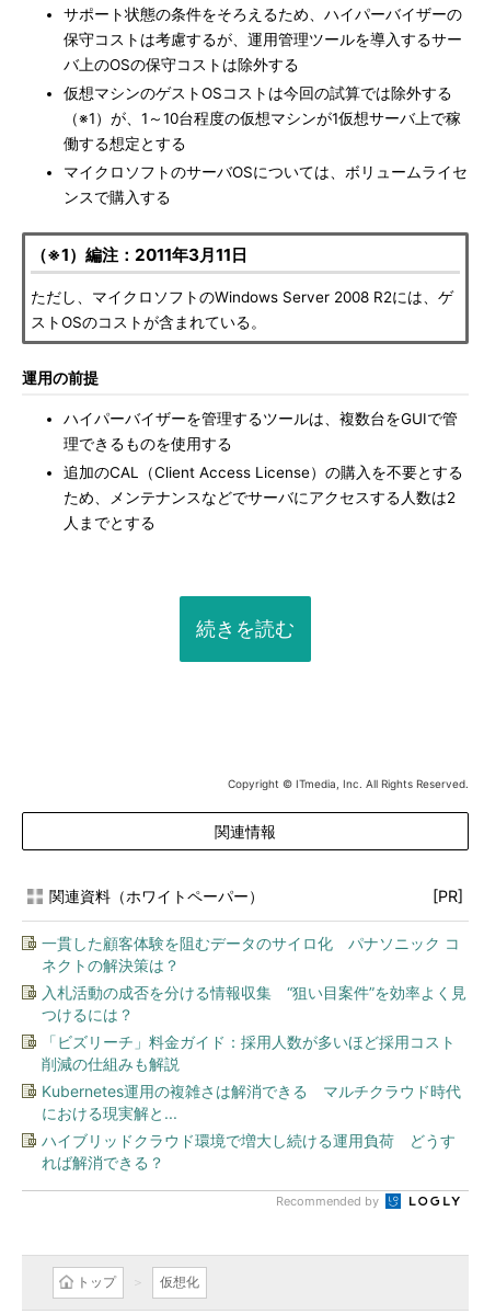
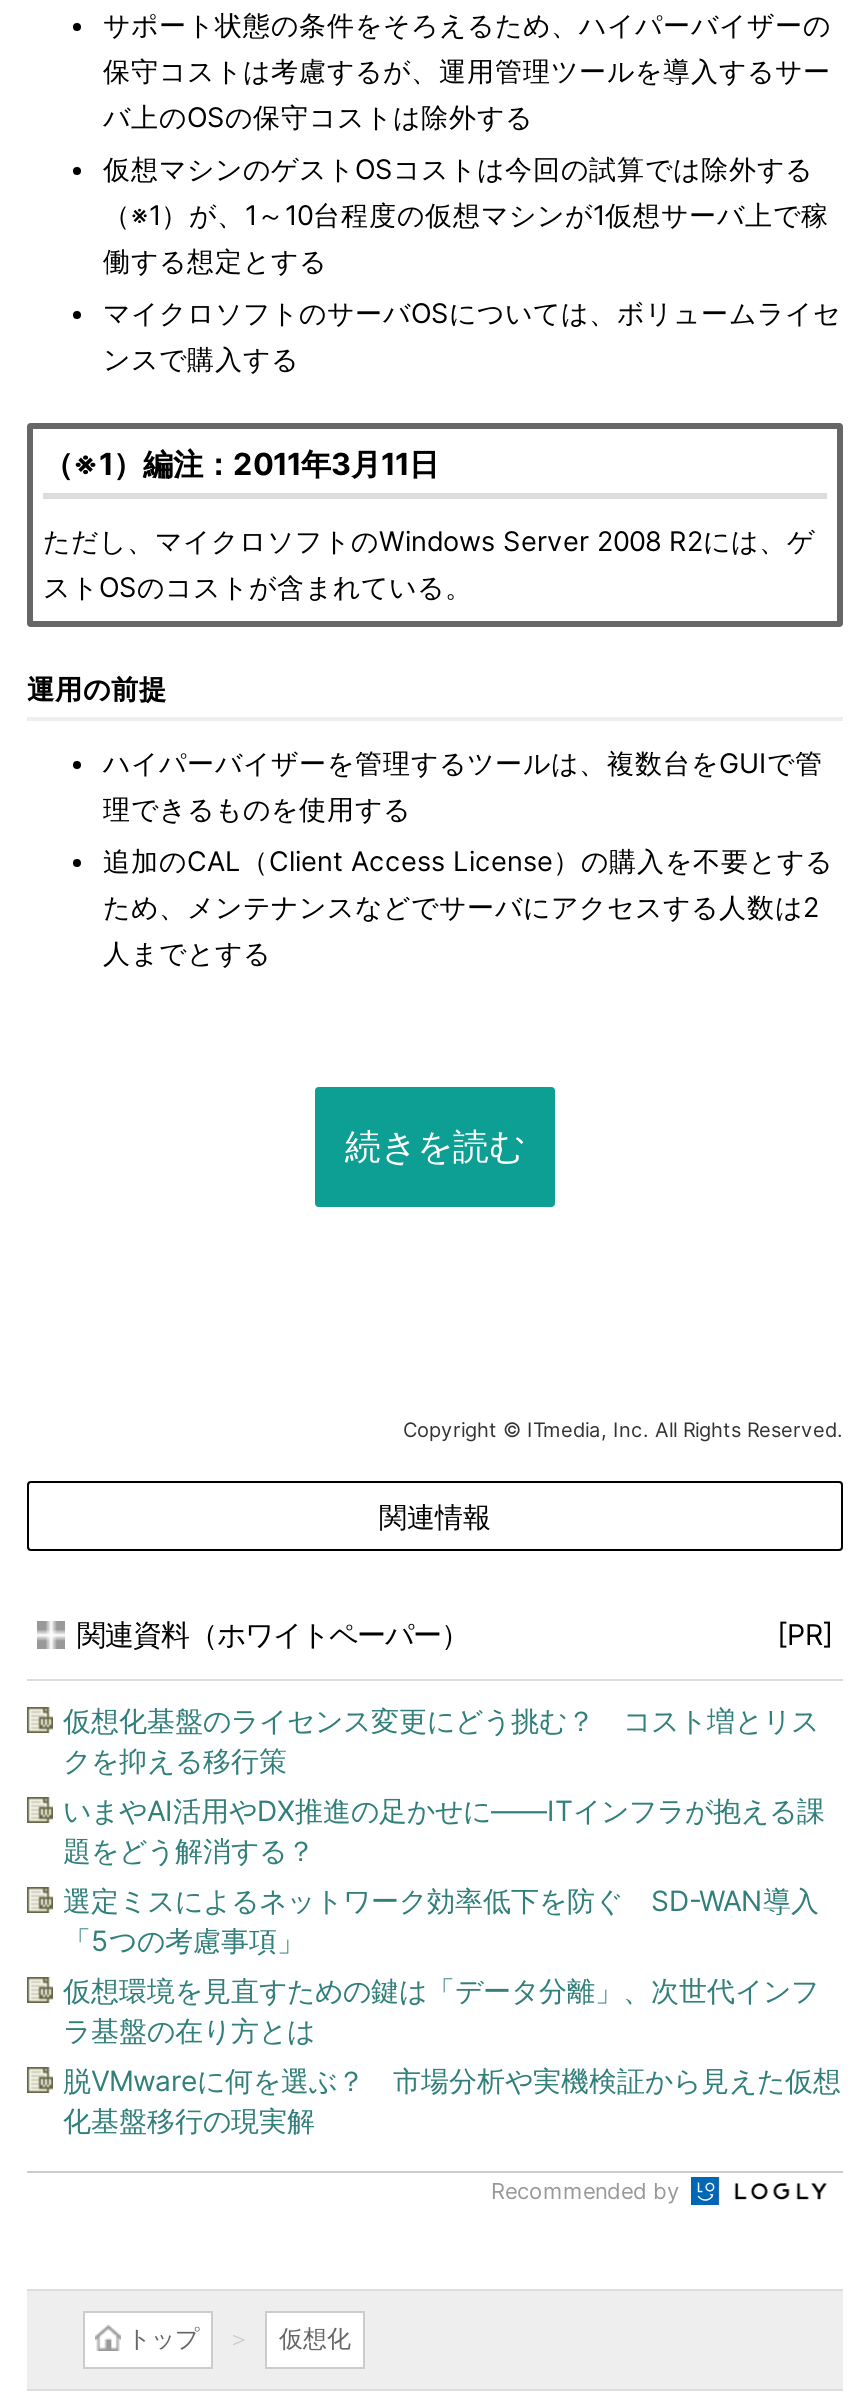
[42,934,460,974] 一貫した顧客体験を阻むデータのサイロ化 パナソニック コ | ネクトの解決策は？ -> [63,1703,819,1777] 仮想化基盤のライセンス変更にどう挑む？ コスト増とリス | クを抑える移行策
[42,983,466,1024] 入札活動の成否を分ける情報収集 “狙い目案件”を効率よく見 | つけるには？ -> [63,1793,825,1867] いまやAI活用やDX推進の足かせに――ITインフラが抱える課 | 題をどう解消する？
[42,1032,456,1073] 「ビズリーチ」料金ガイド：採用人数が多いほど採用コスト | 削減の仕組みも解説 -> [63,1883,819,1957] 選定ミスによるネットワーク効率低下を防ぐ SD-WAN導入 | 「5つの考慮事項」
[42,1082,461,1122] Kubernetes運用の複雑さは解消できる マルチクラウド時代 | における現実解と... -> [63,1973,819,2047] 仮想環境を見直すための鍵は「データ分離」、次世代インフ | ラ基盤の在り方とは
[42,1131,456,1172] ハイブリッドクラウド環境で増大し続ける運用負荷 どうす | れば解消できる？ -> [63,2063,841,2137] 脱VMwareに何を選ぶ？ 市場分析や実機検証から見えた仮想 | 化基盤移行の現実解

